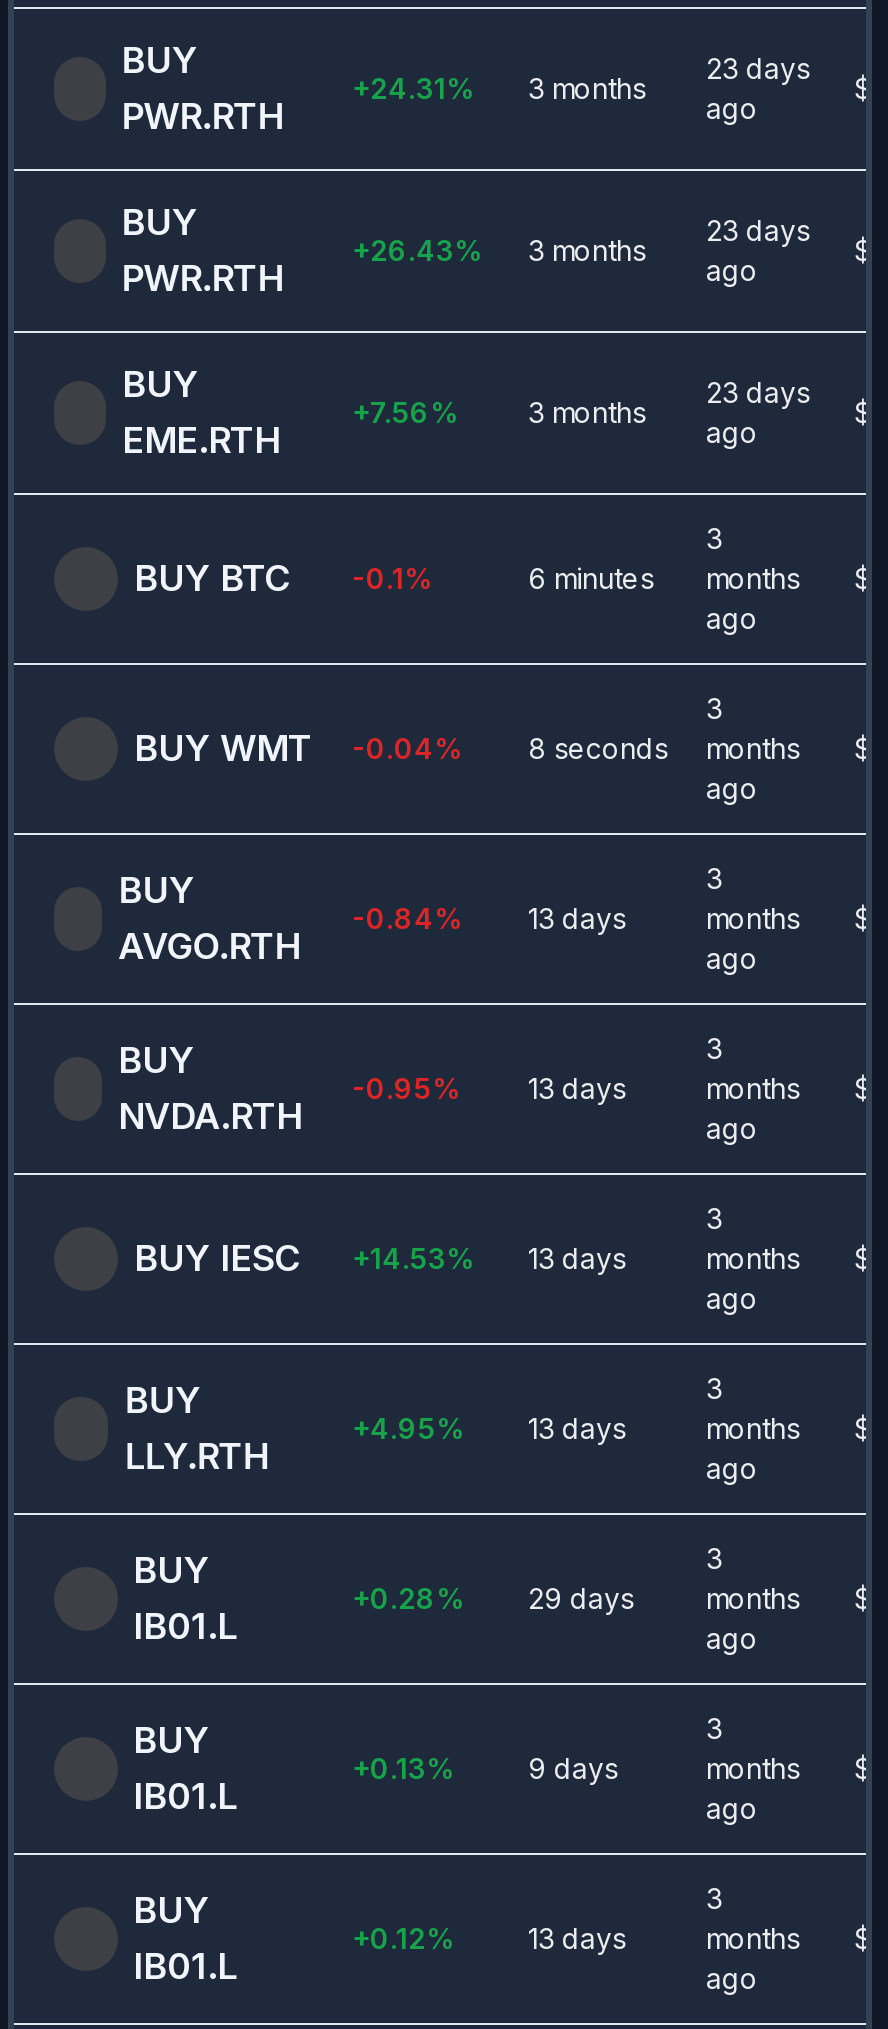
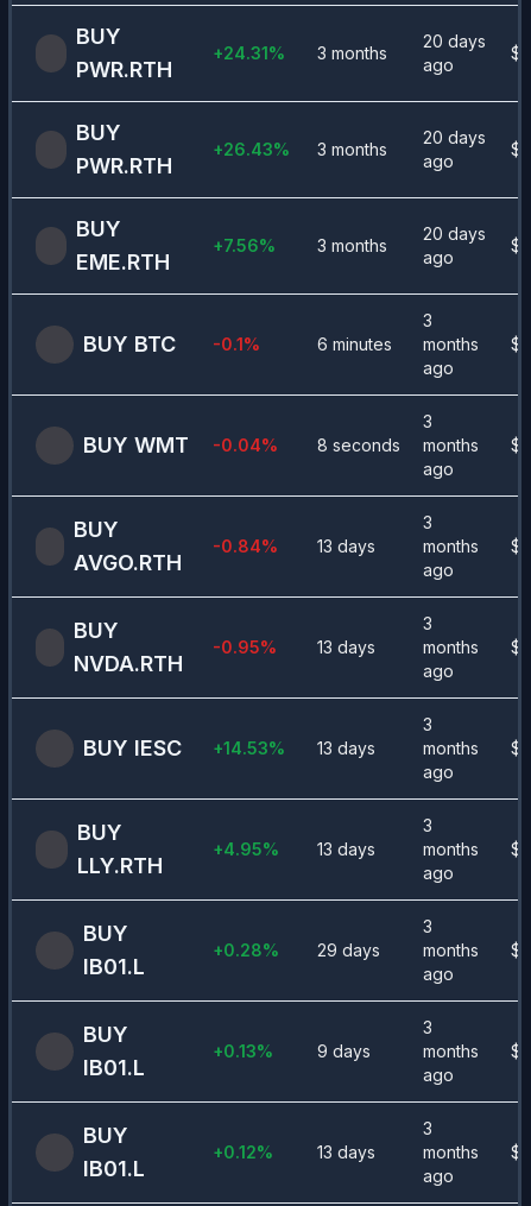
[706,51,810,85] 23 days -> [423,31,486,51] 20 days
[706,213,810,247] 23 days -> [423,127,486,147] 20 days
[706,375,810,409] 23 days -> [423,223,486,244] 20 days

